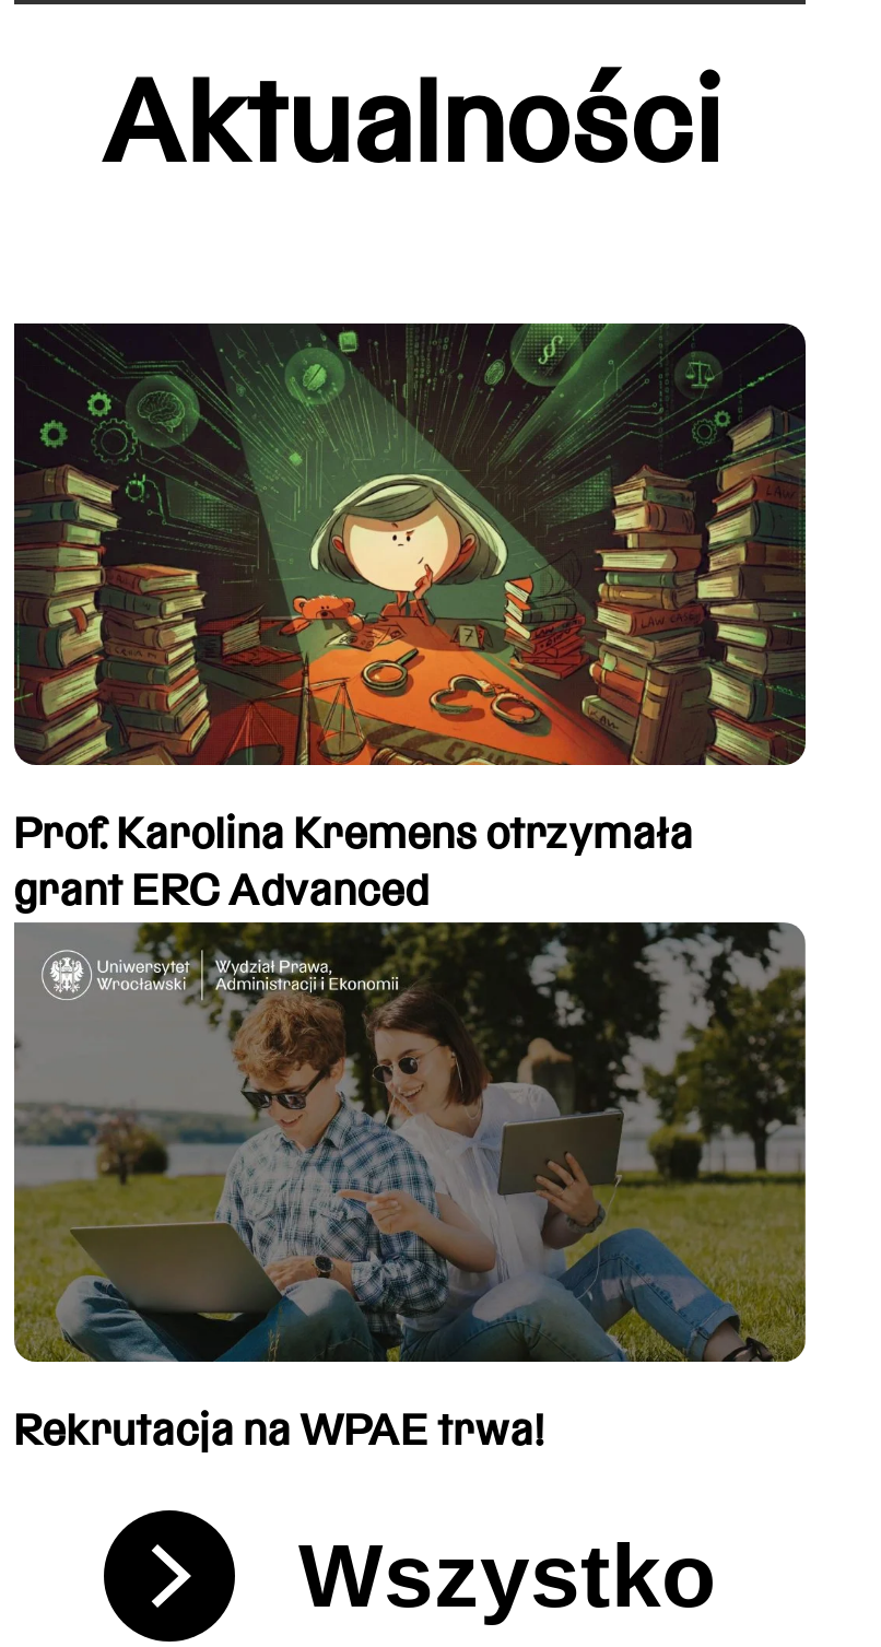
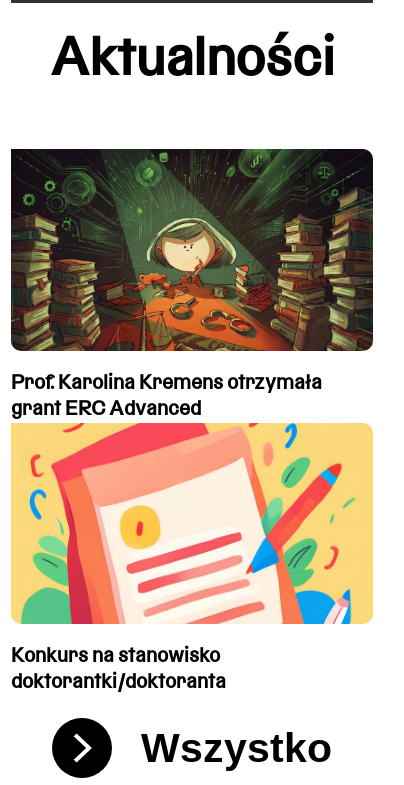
[12,920,808,1452] [image] | Rekrutacja na WPAE trwa! -> [10,422,374,691] [image] | Konkurs na stanowisko | doktorantki/doktoranta

